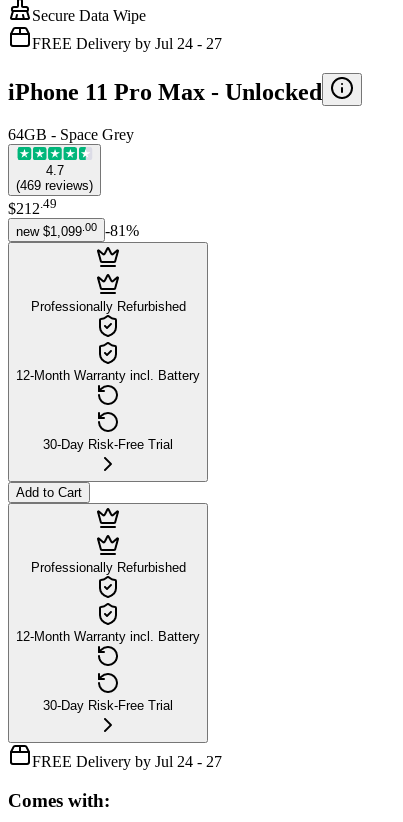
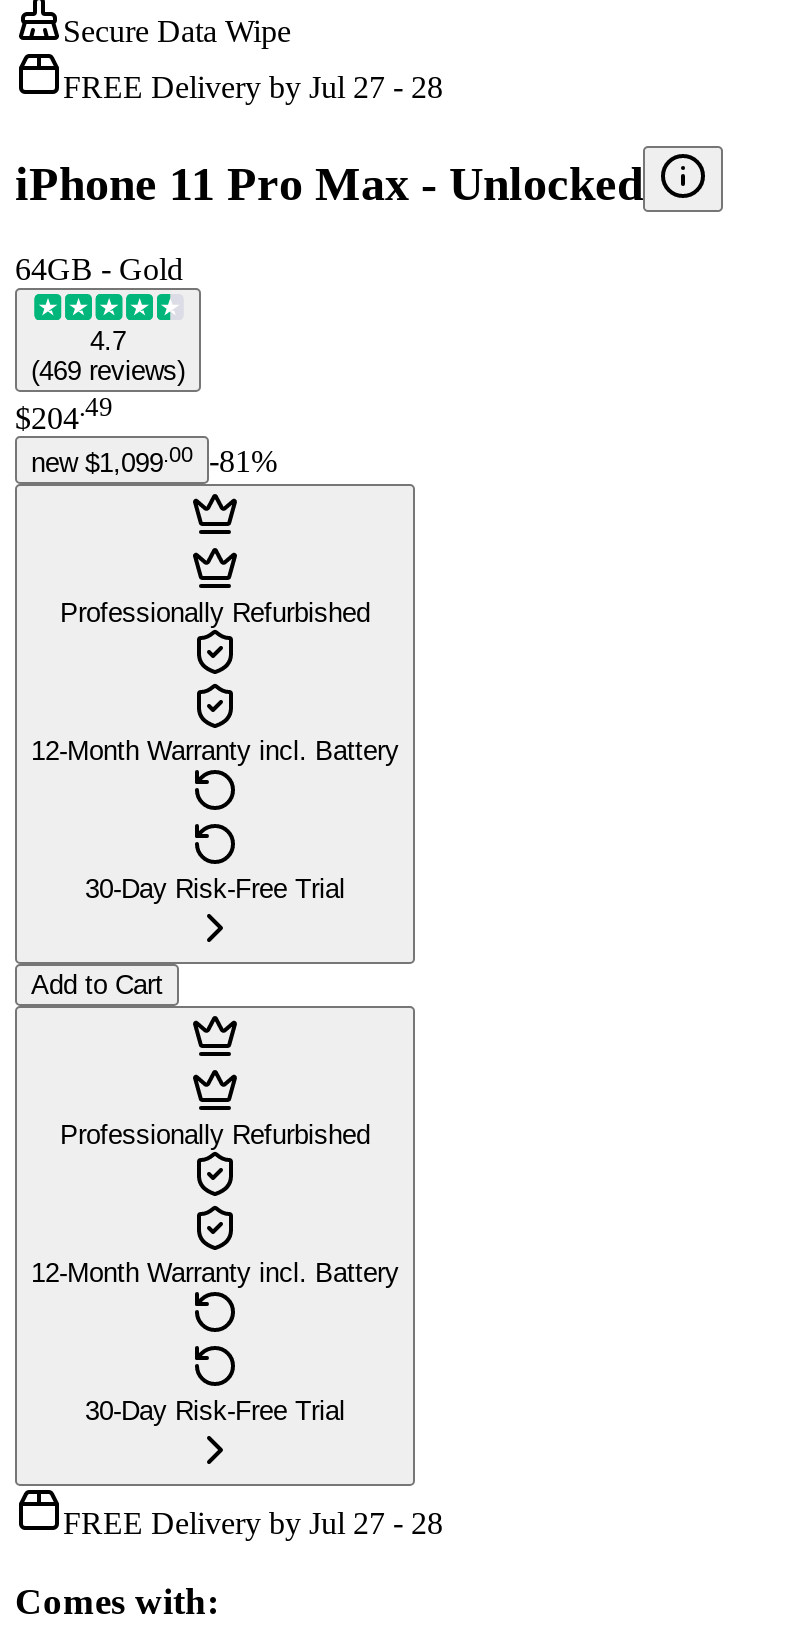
[32,35,222,52] FREE Delivery by Jul 24 - 27 -> [63,70,443,104] FREE Delivery by Jul 27 - 28
[8,126,134,143] 64GB - Space Grey -> [15,251,183,285] 64GB - Gold
[8,196,57,217] $212.49 -> [15,392,113,435] $204.49
[32,753,222,770] FREE Delivery by Jul 24 - 27 -> [63,1507,443,1541] FREE Delivery by Jul 27 - 28

